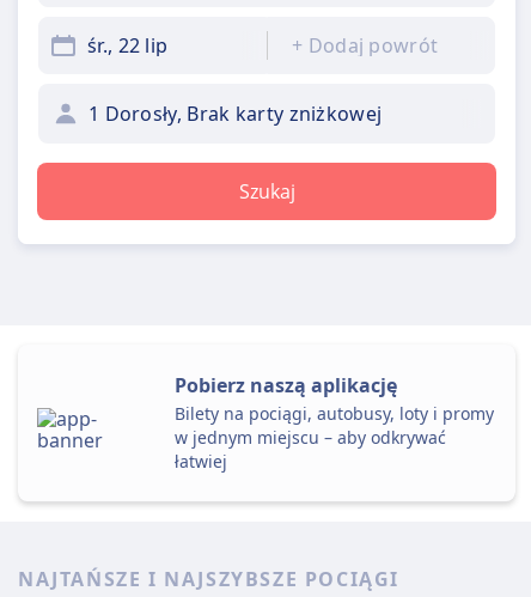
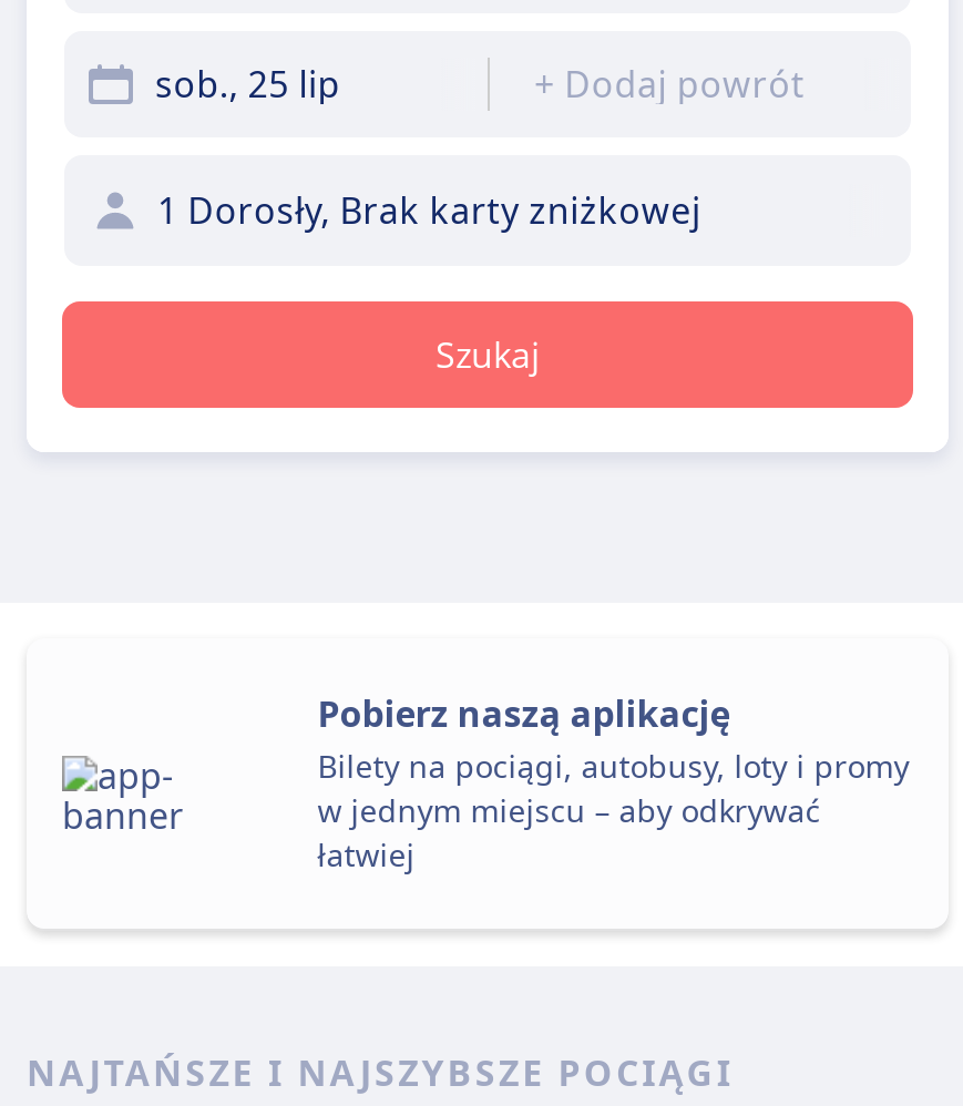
[87,32,168,59] śr., 22 lip -> [155,60,340,109] sob., 25 lip

